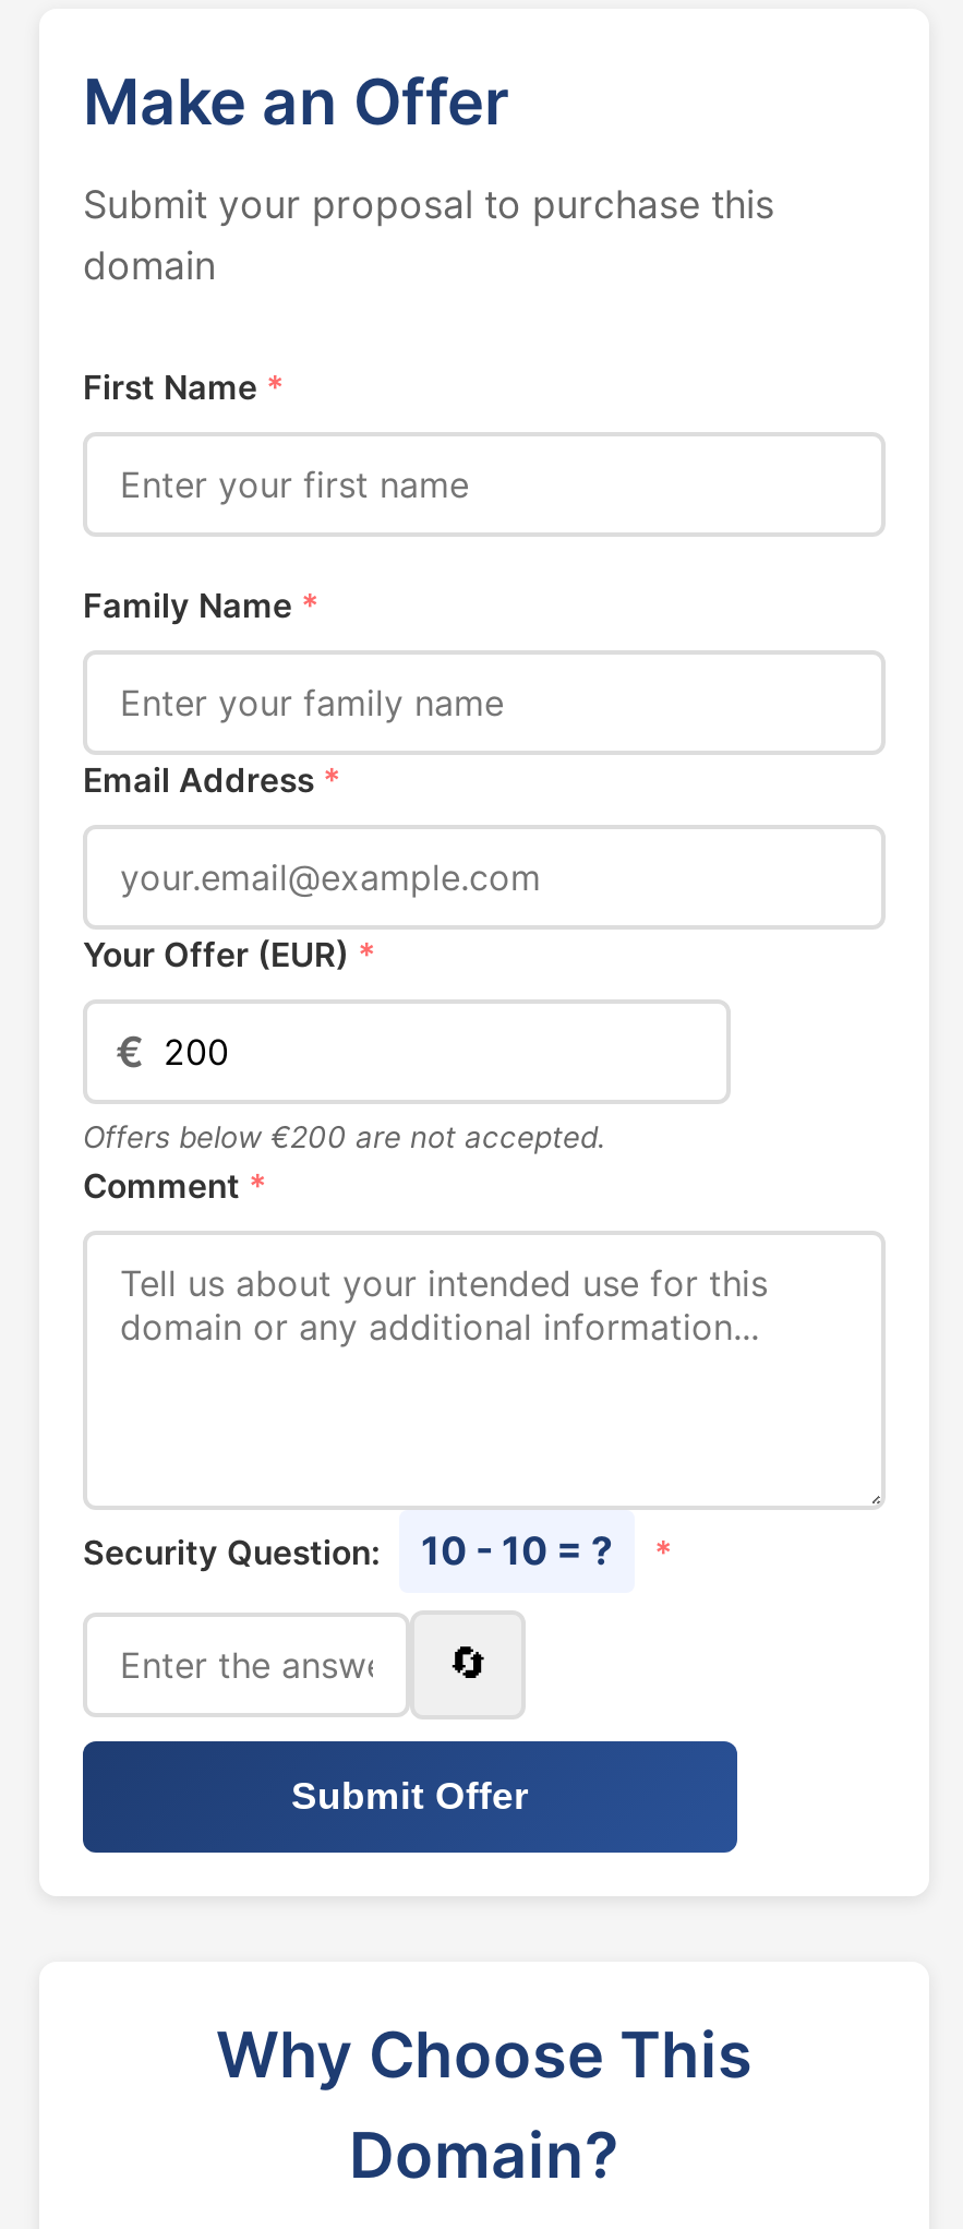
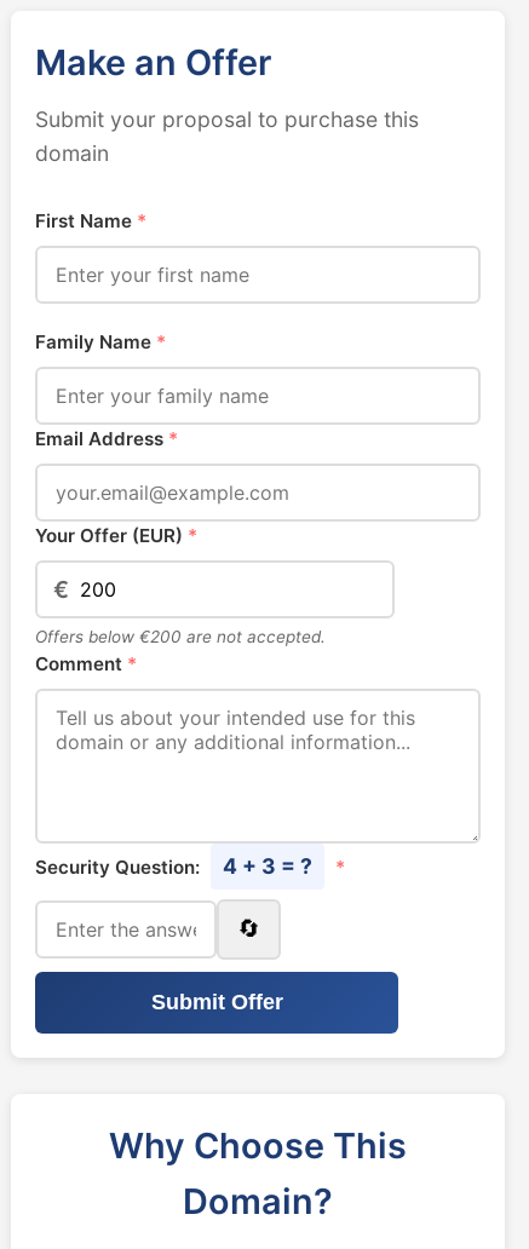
[421,1527,613,1573] 10 - 10 = ? -> [223,853,312,879] 4 + 3 = ?

